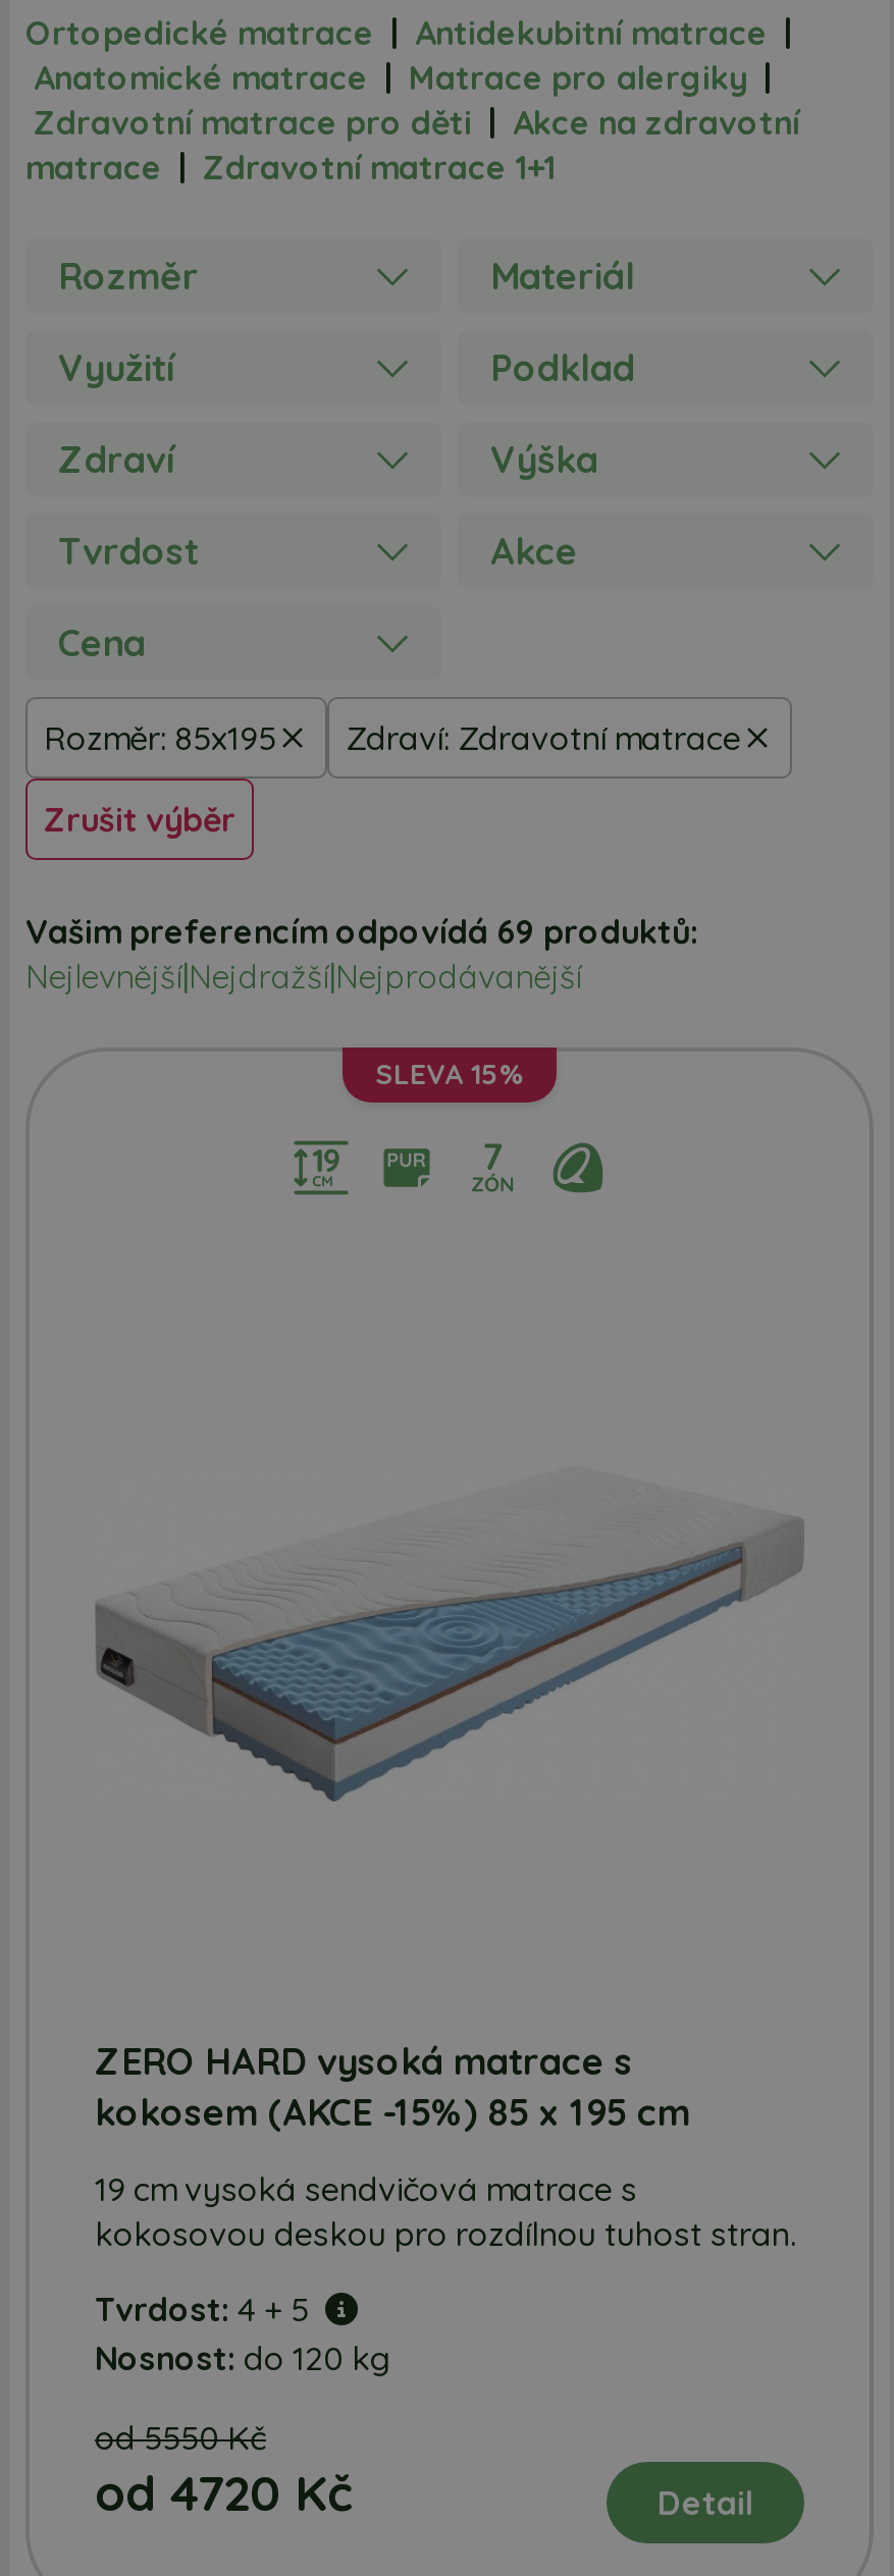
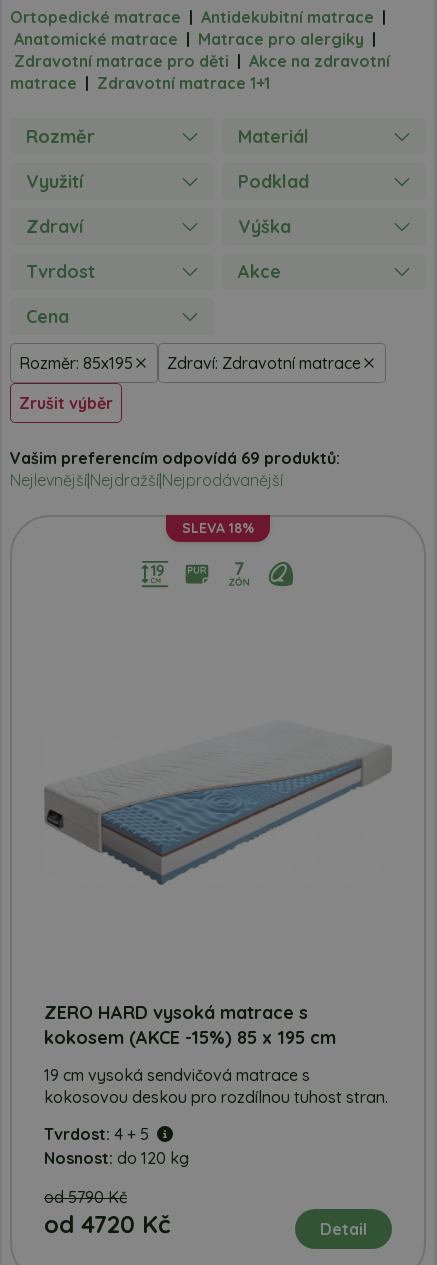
[375,1056,524,1092] SLEVA 15% -> [182,519,254,537] SLEVA 18%
[95,2417,266,2458] od 5550 Kč -> [44,1187,127,1207] od 5790 Kč

